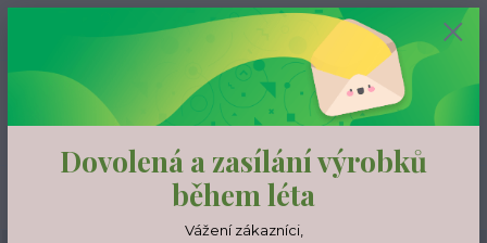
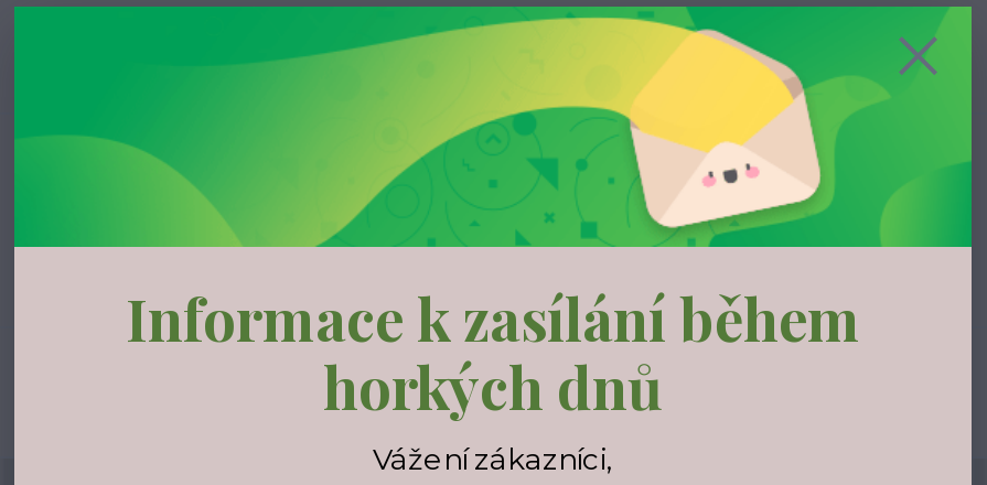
[60,142,427,214] Dovolená a zasílání výrobků | během léta -> [126,280,860,425] Informace k zasílání během | horkých dnů

